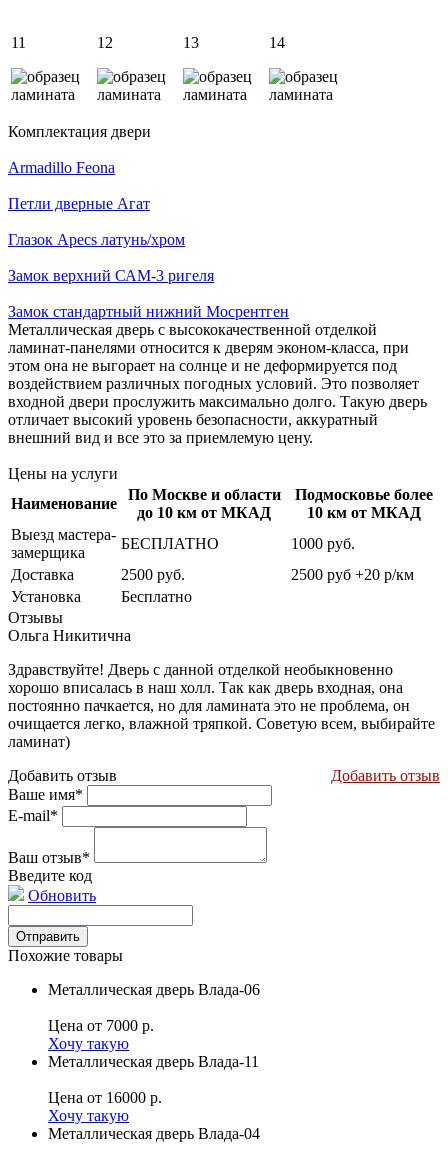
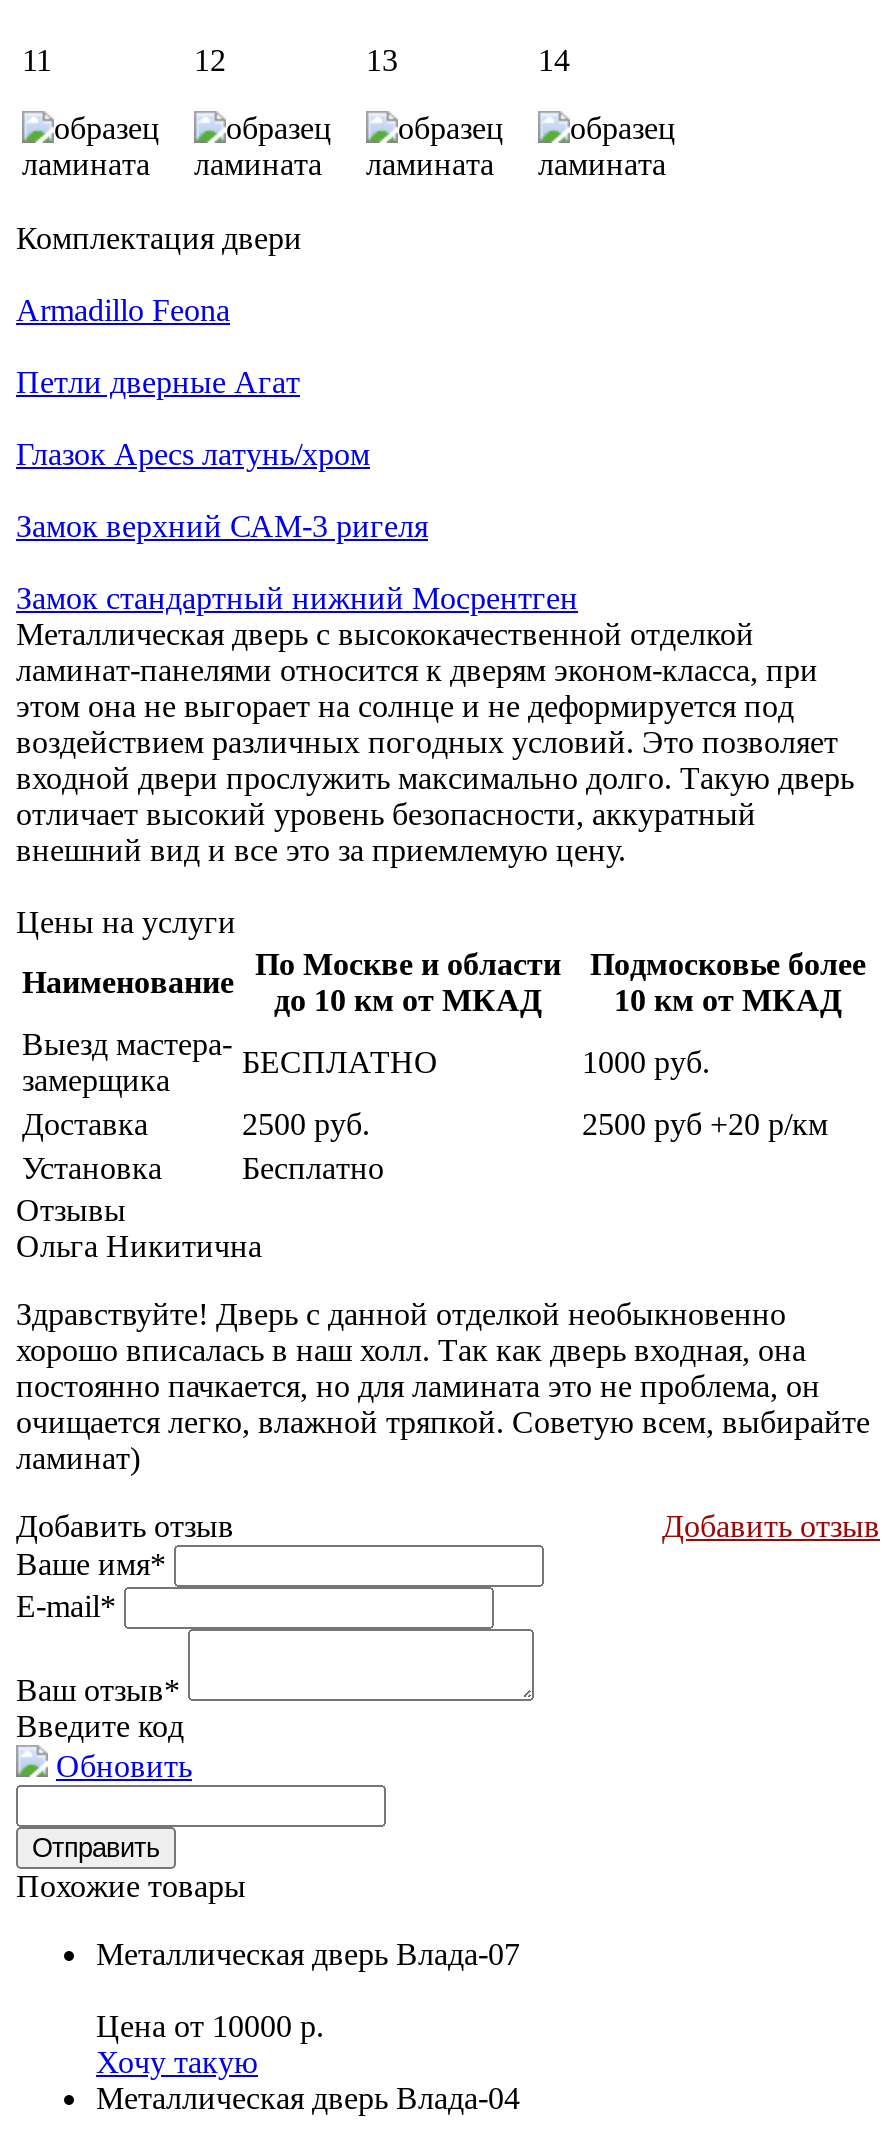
[48,981,260,1106] Металлическая дверь Влада-06 | Цена от 7000 р. | Хочу такую | Металлическая дверь Влада-11 | Цена от 16000 р. -> [96,1936,520,2042] Металлическая дверь Влада-07 | Цена от 10000 р.

